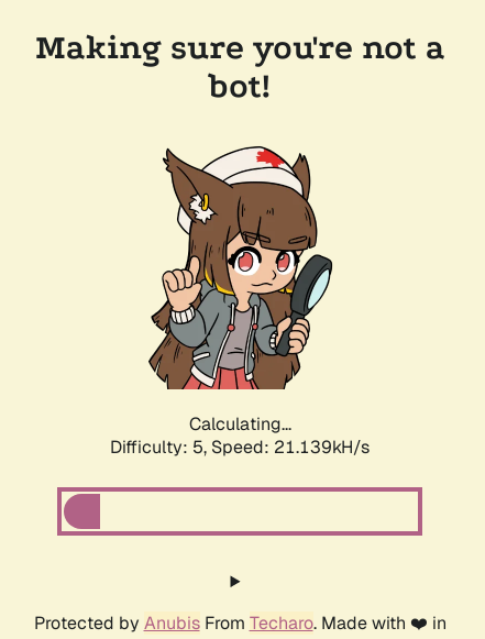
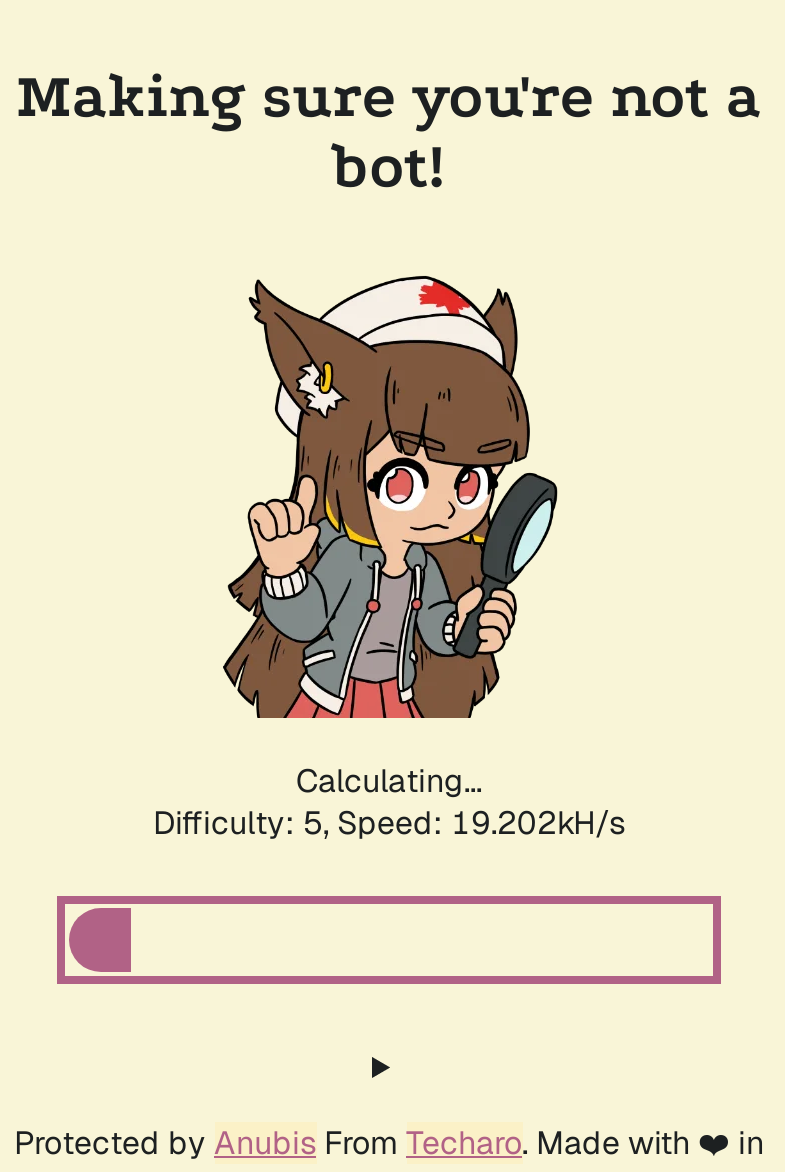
[110,436,370,459] Difficulty: 5, Speed: 21.139kH/s -> [153,802,625,844] Difficulty: 5, Speed: 19.202kH/s

